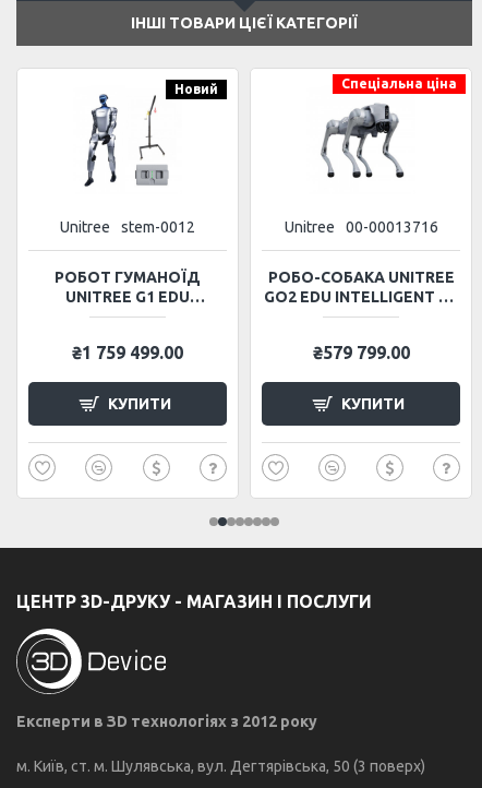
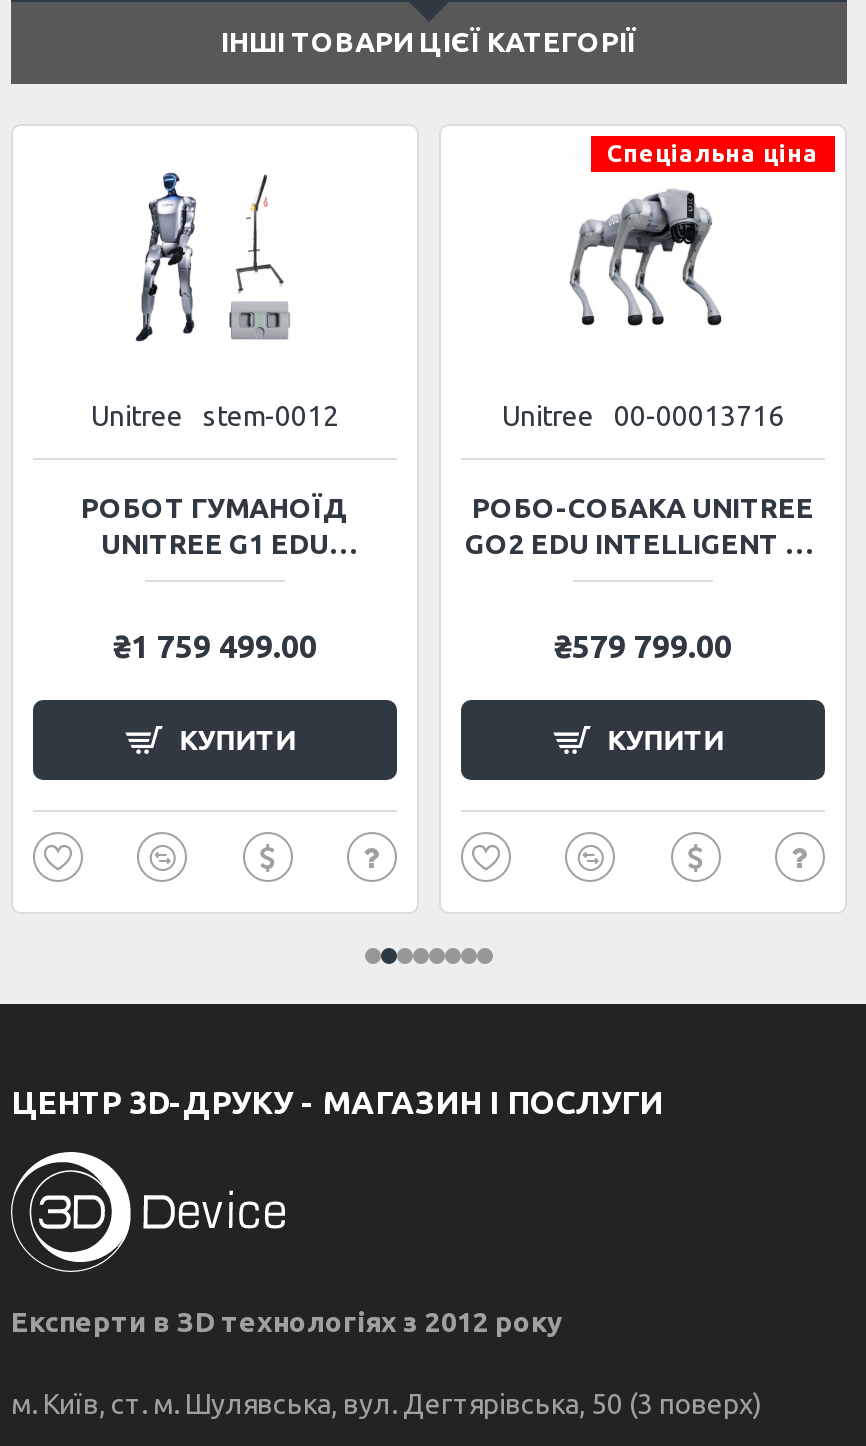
[174,82,218,96] Новий -> none

